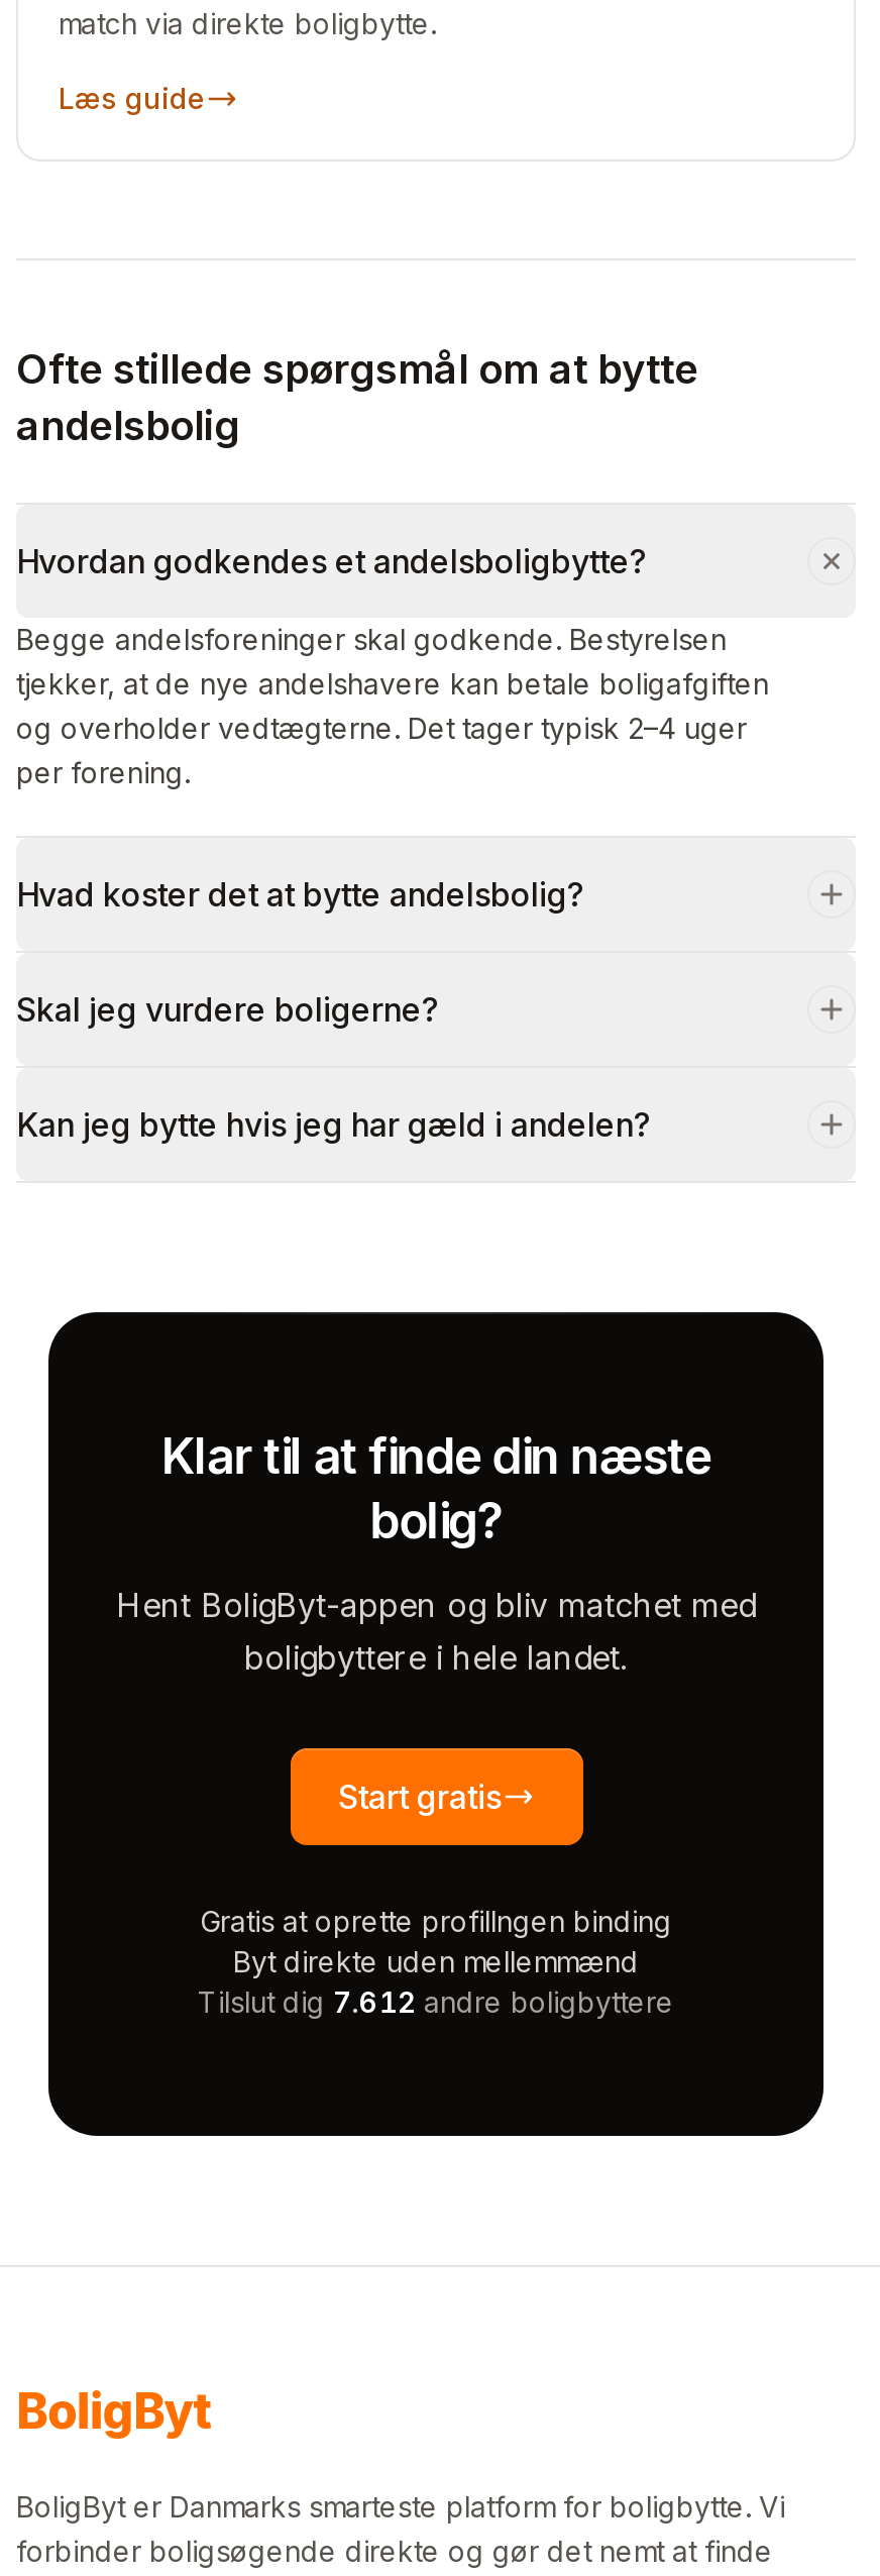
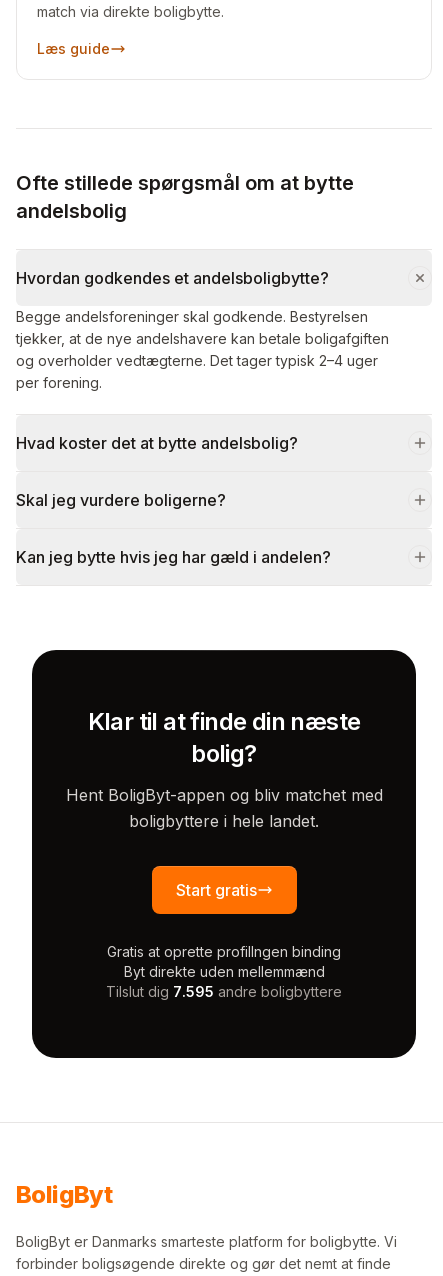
[198,1984,674,2019] Tilslut dig 7.612 andre boligbyttere -> [106,983,342,1000] Tilslut dig 7.595 andre boligbyttere

